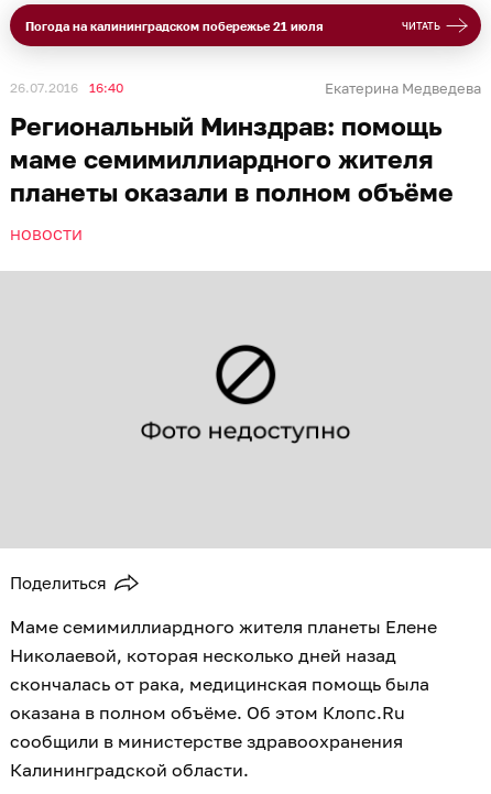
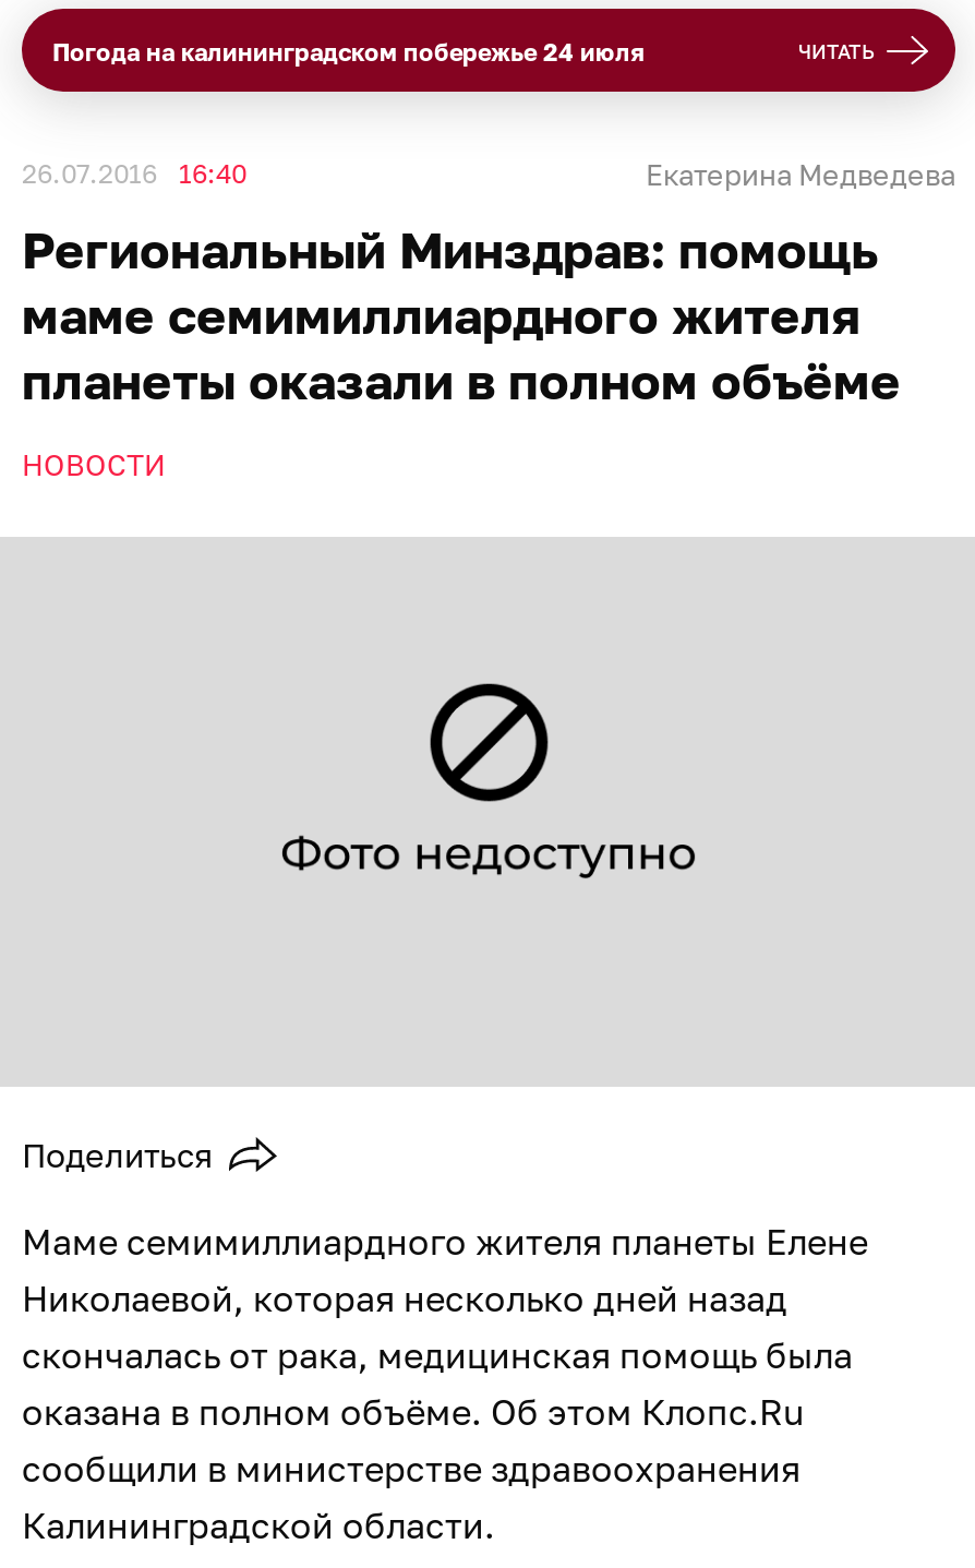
[25,18,323,32] Погода на калининградском побережье 21 июля -> [52,36,643,64] Погода на калининградском побережье 24 июля

